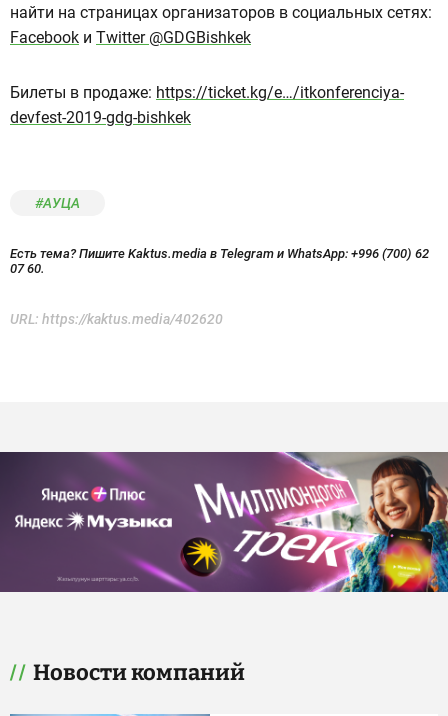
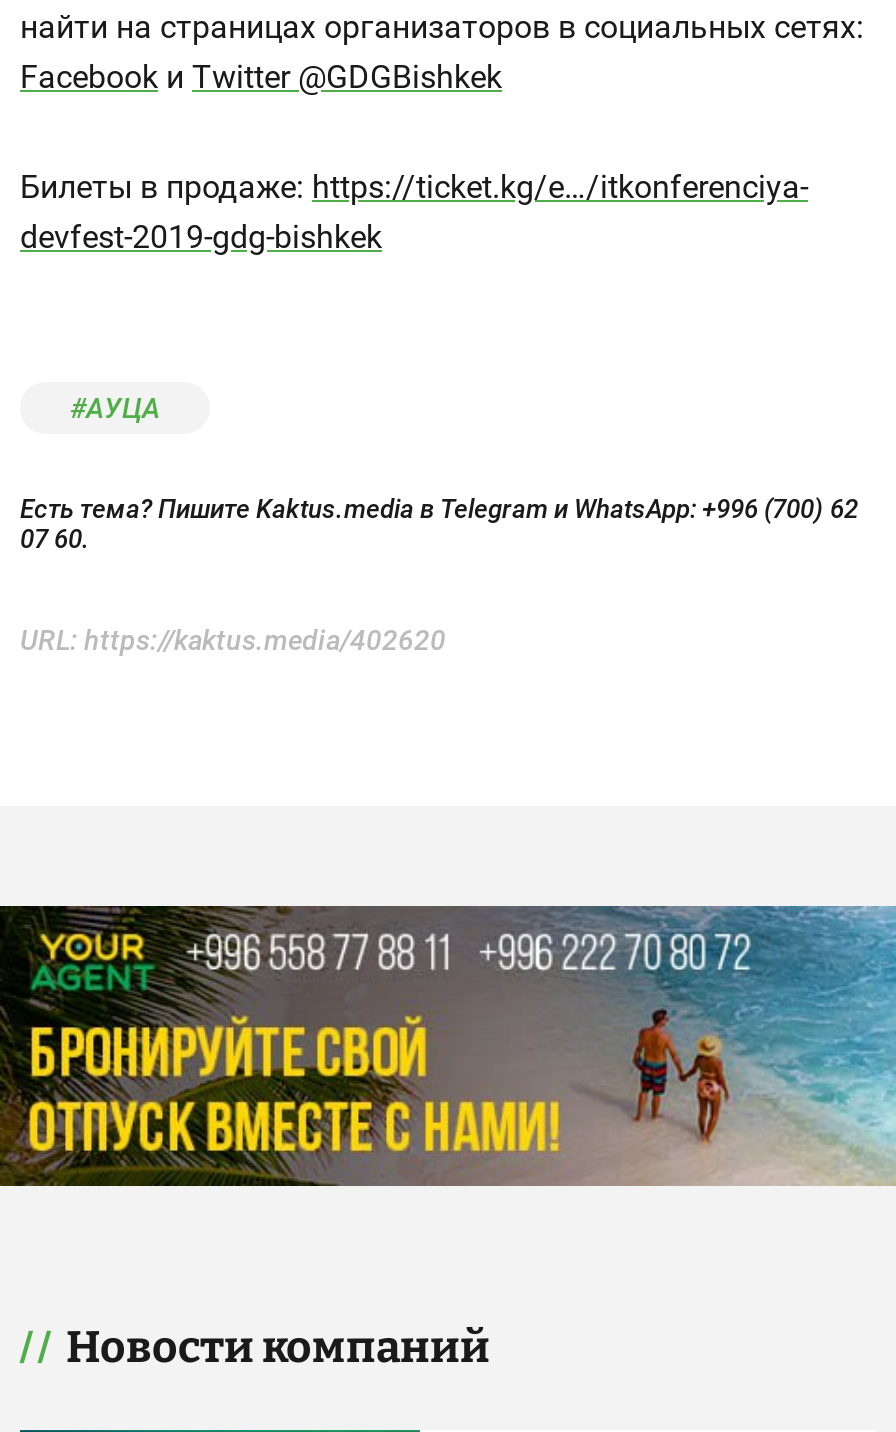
[3,451,445,593] [image] -> [6,904,890,1188] [image]

